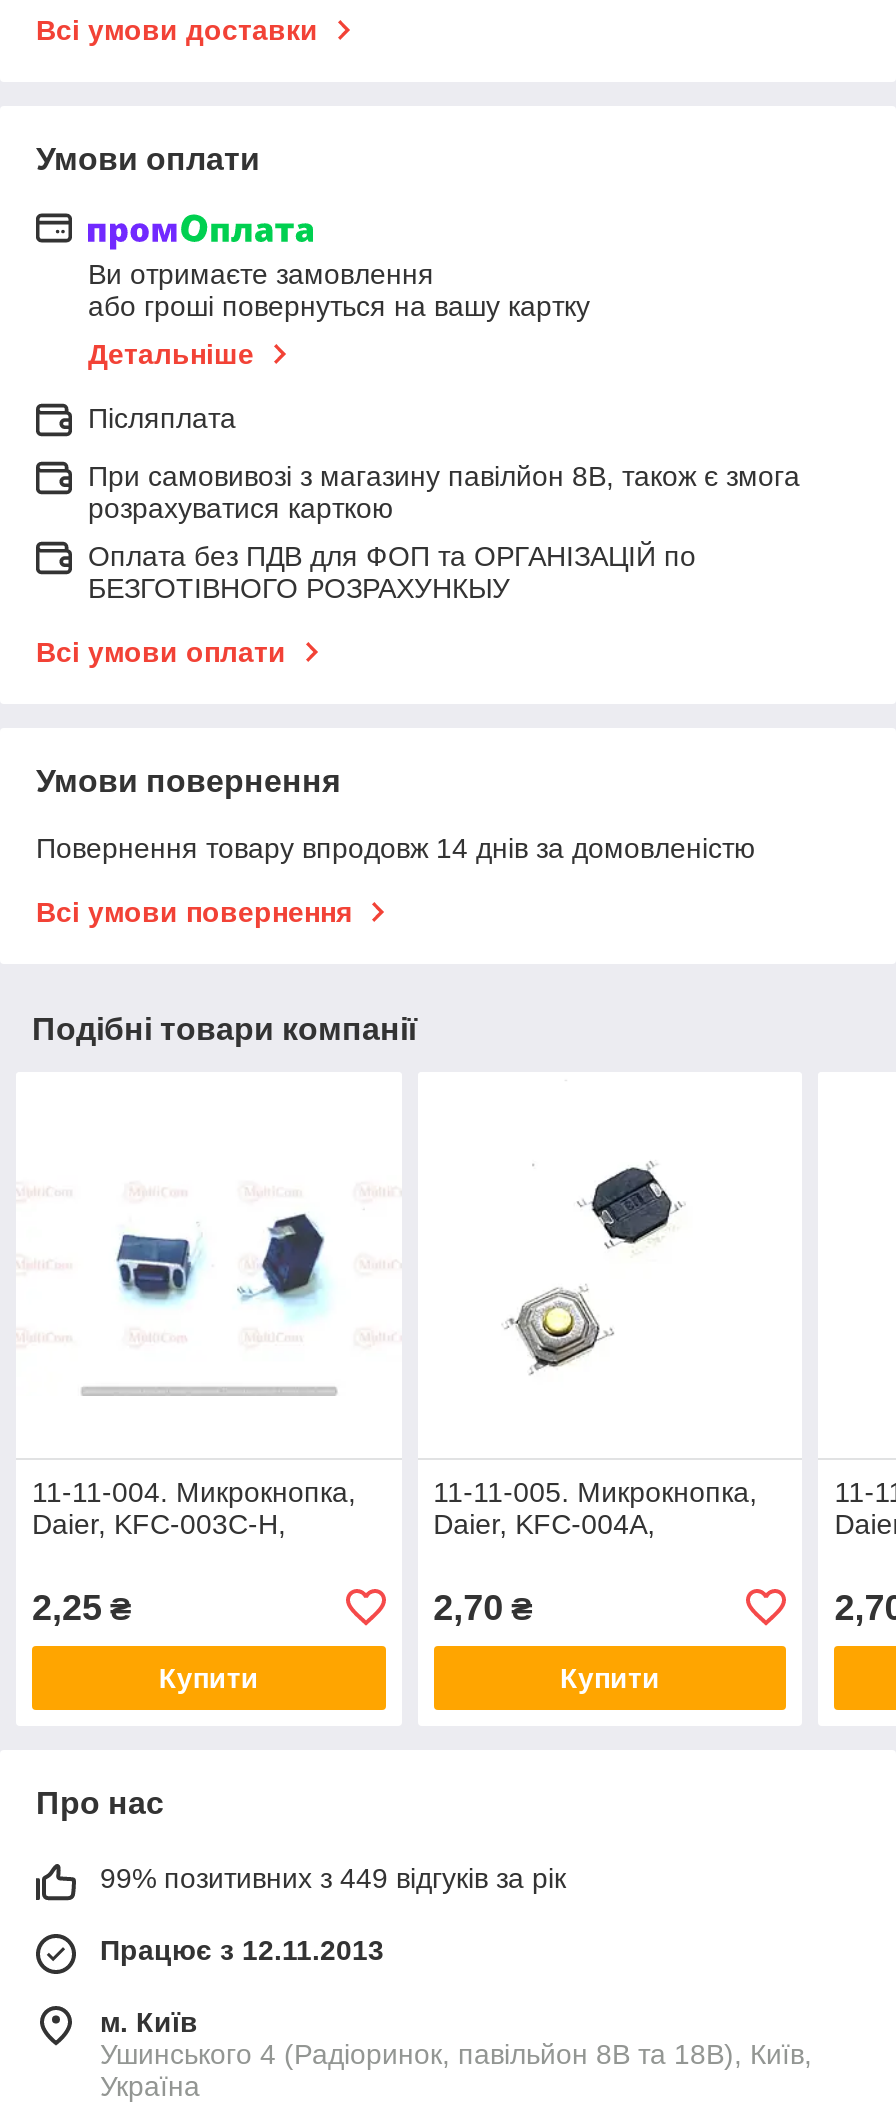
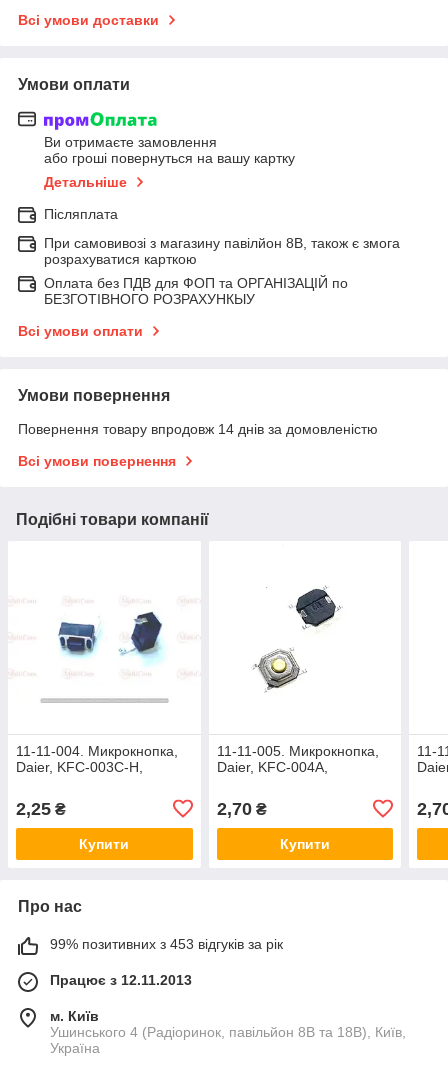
[100,1862,566,1894] 99% позитивних з 449 відгуків за рік -> [50,936,283,952] 99% позитивних з 453 відгуків за рік

